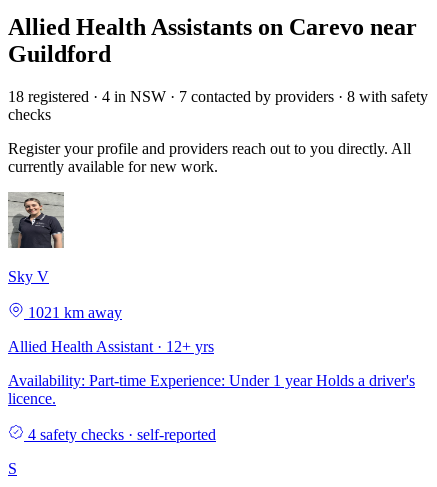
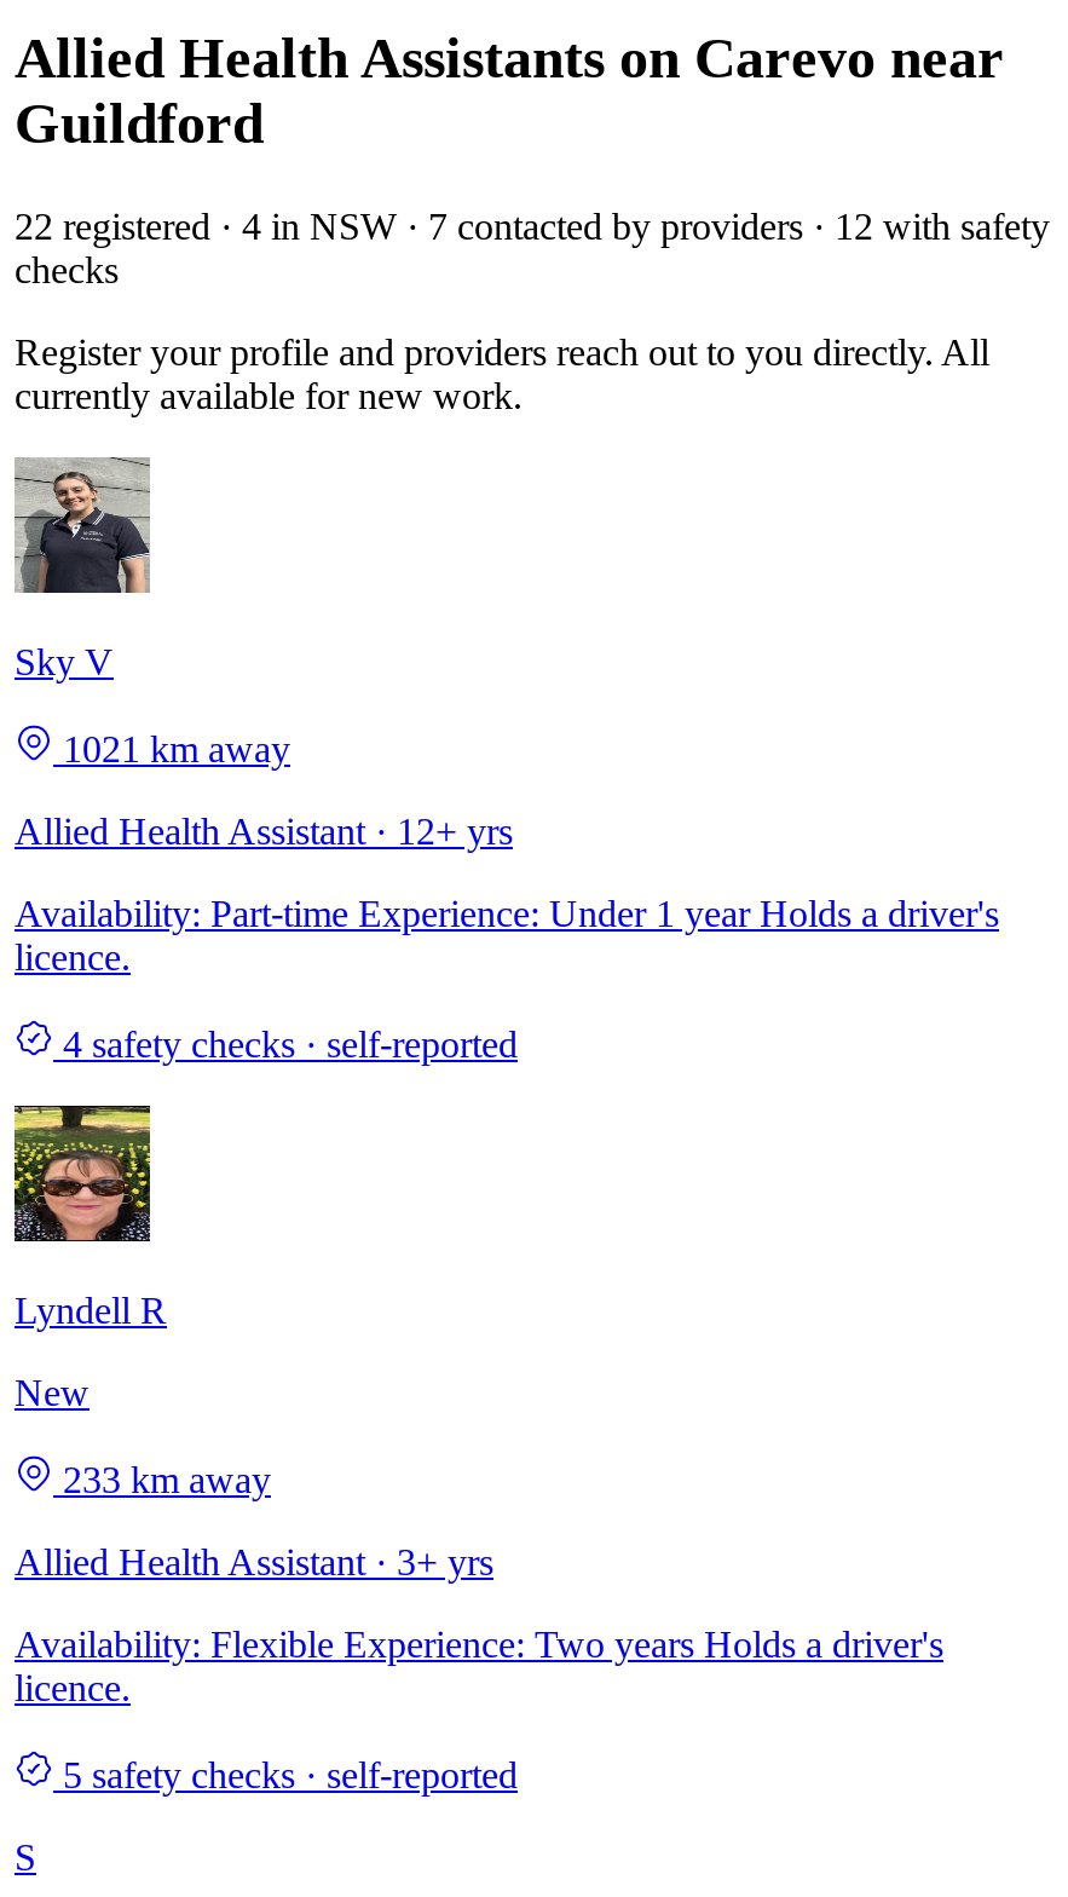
[8,88,428,105] 18 registered · 4 in NSW · 7 contacted by providers · 8 with safety -> [15,205,1050,246] 22 registered · 4 in NSW · 7 contacted by providers · 12 with safety
none -> [12,1103,943,1794] [image] | Lyndell R | New | 233 km away | Allied Health Assistant · 3+ yrs | Availability: Flexible Experience: Two years Holds a driver's | licence. | 5 safety checks · self-reported

